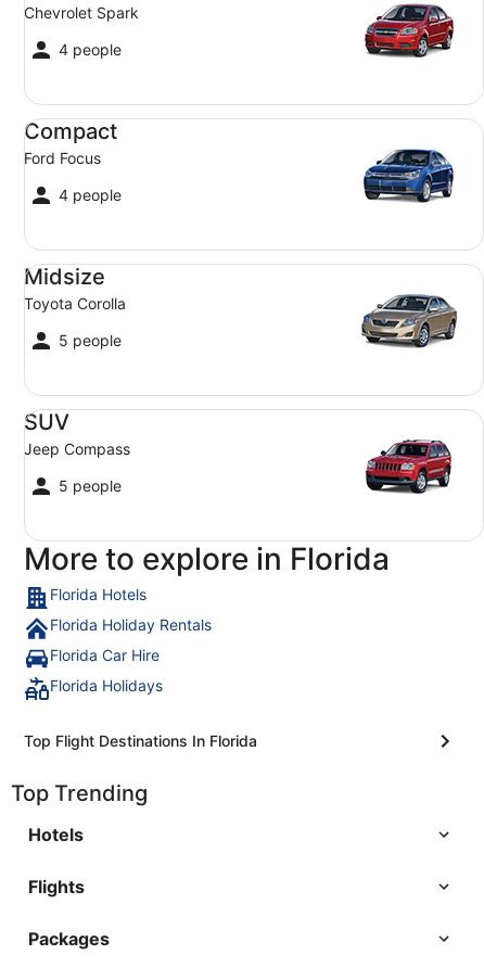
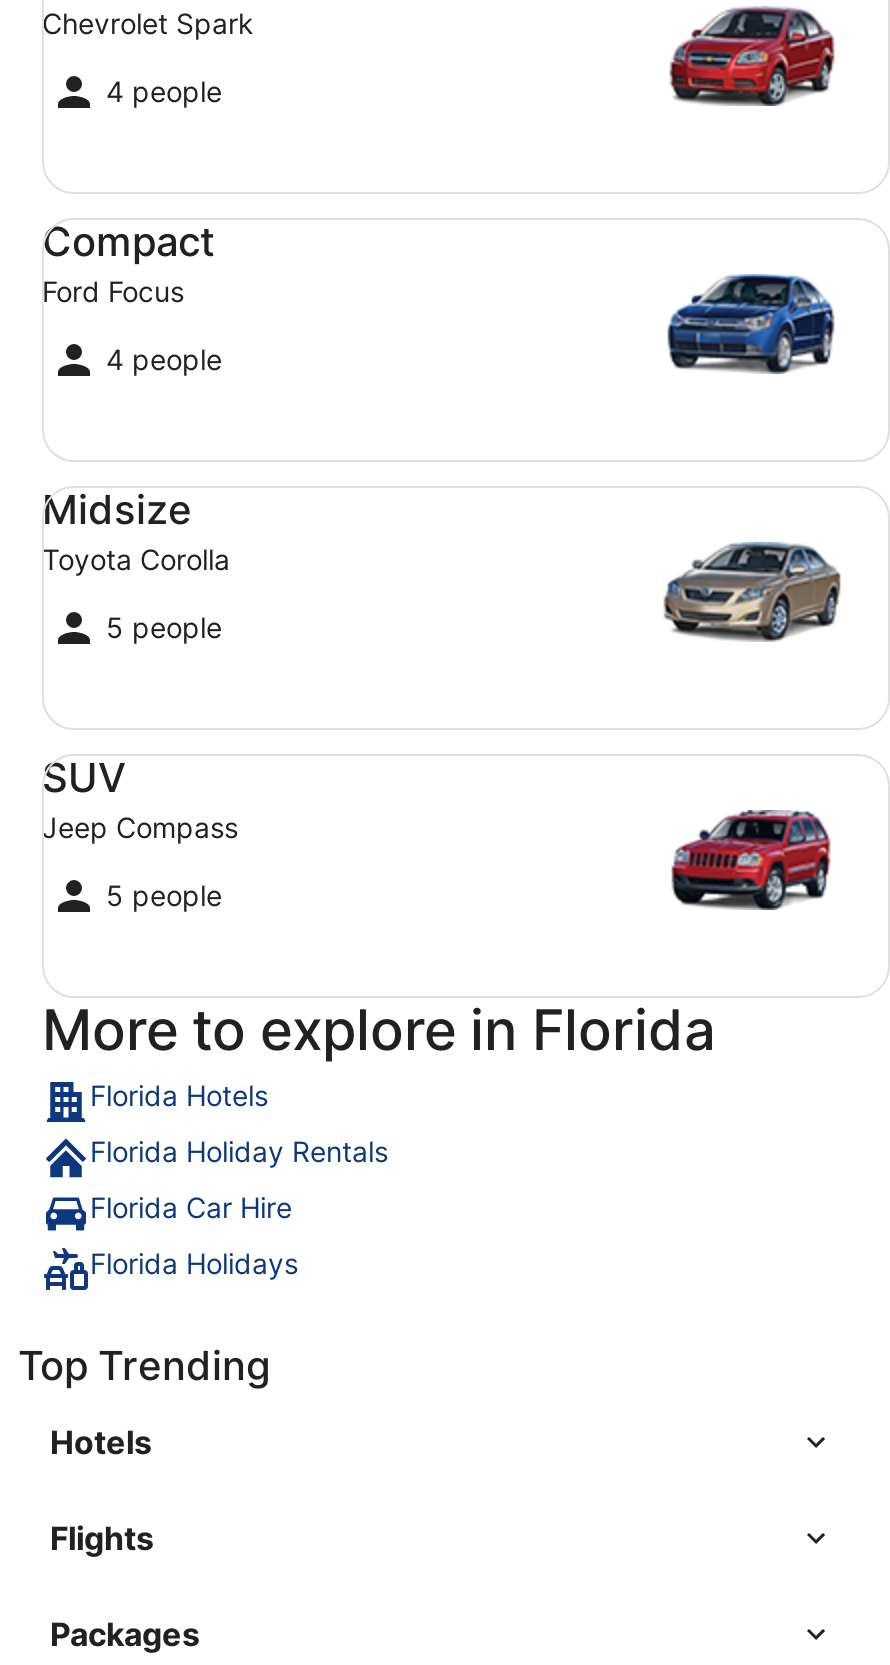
[24,732,257,750] Top Flight Destinations In Florida -> none

